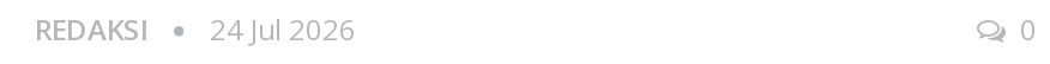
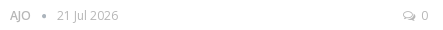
[35,10,356,50] REDAKSI | 24 Jul 2026 -> [10,7,118,24] AJO | 21 Jul 2026

